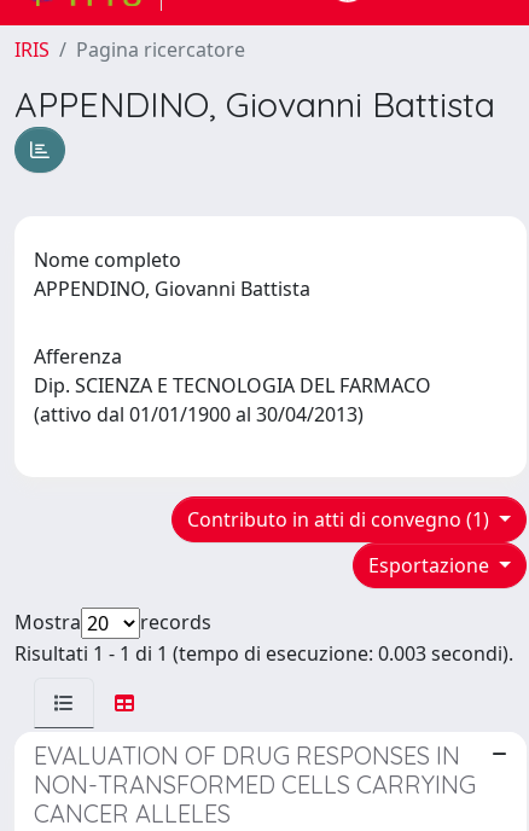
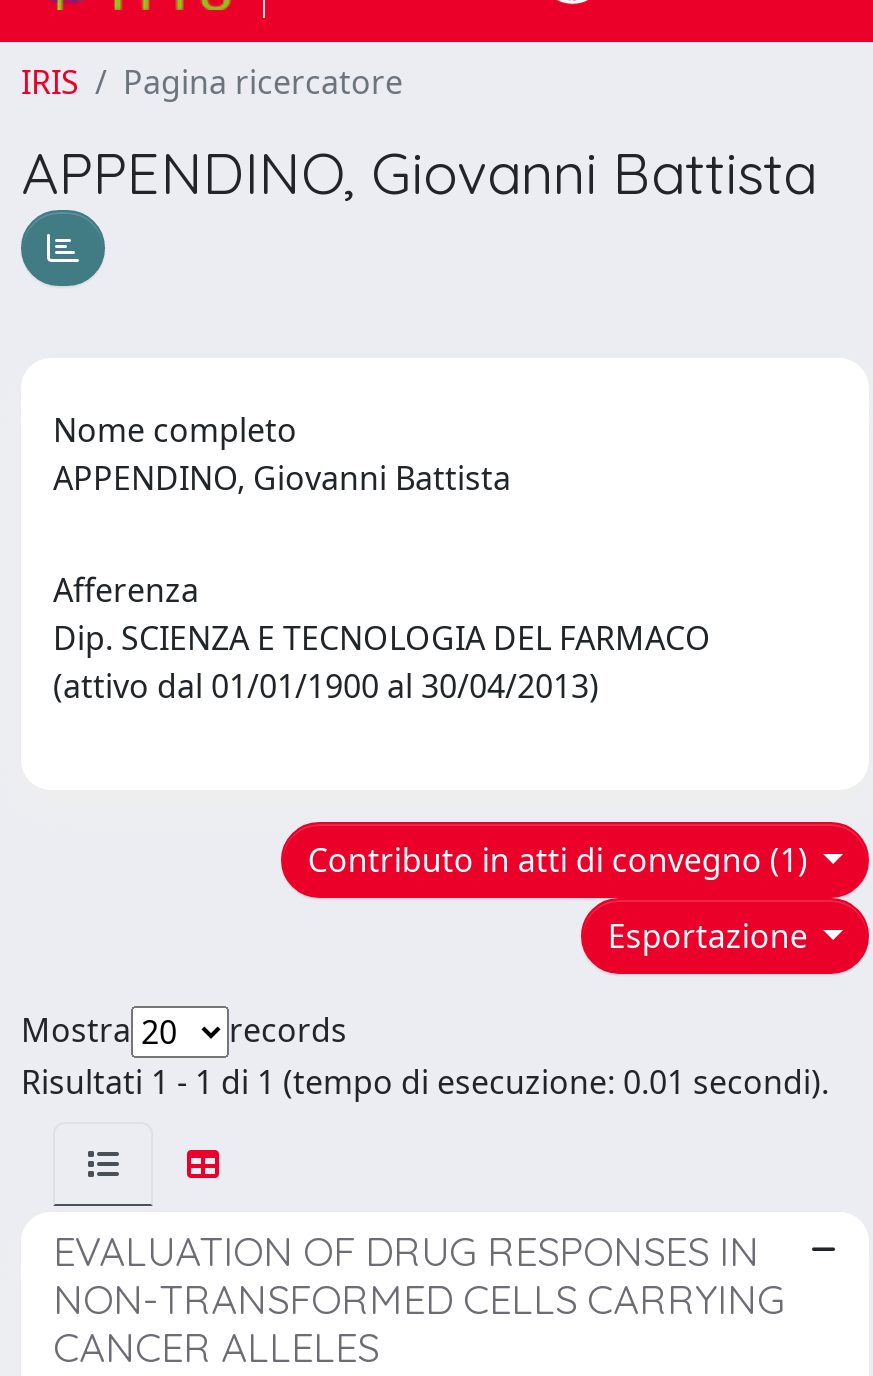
[14,640,513,666] Risultati 1 - 1 di 1 (tempo di esecuzione: 0.003 secondi). -> [21,1060,829,1104] Risultati 1 - 1 di 1 (tempo di esecuzione: 0.01 secondi).

